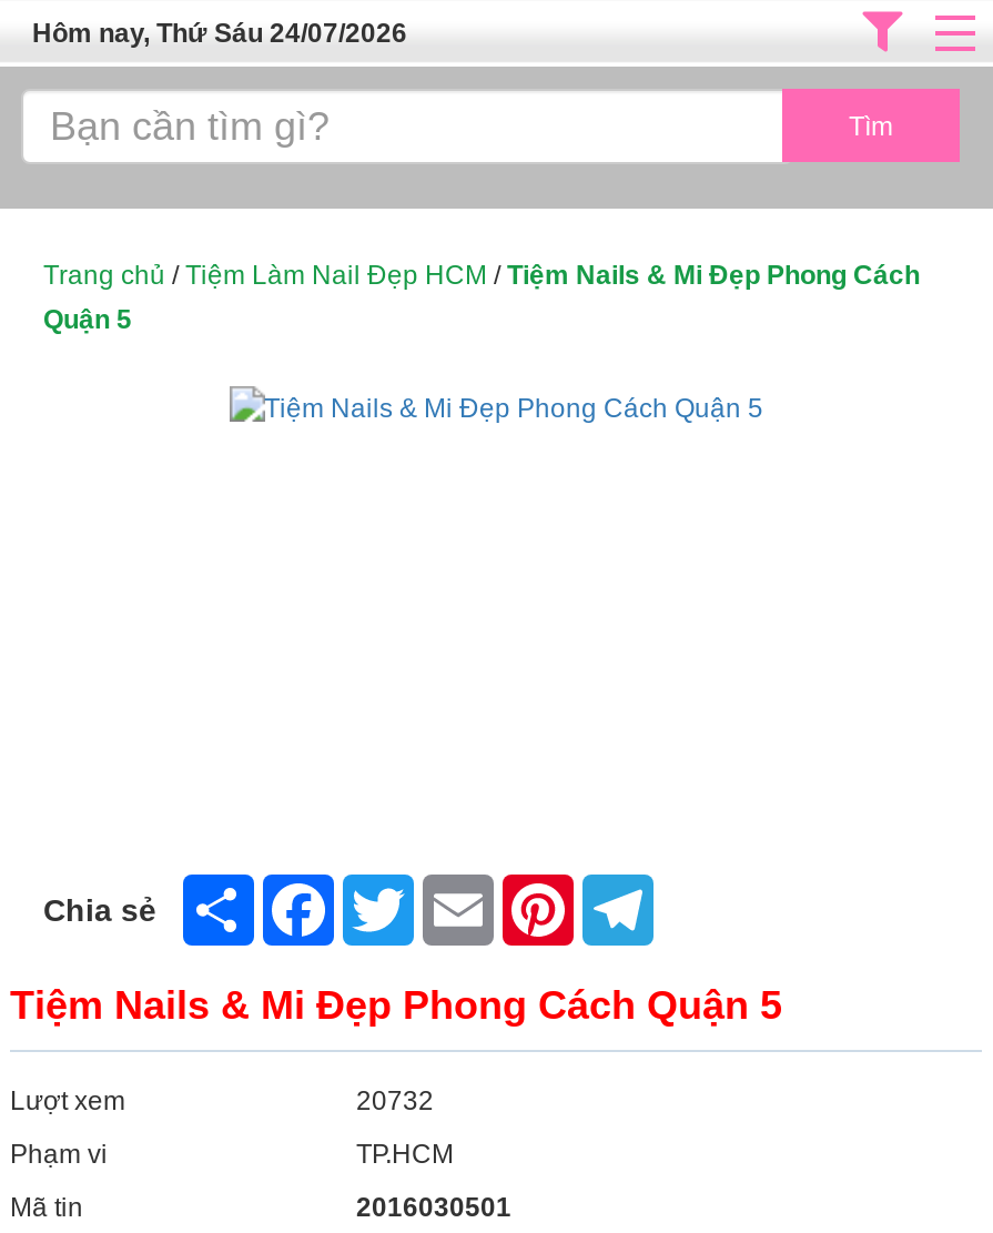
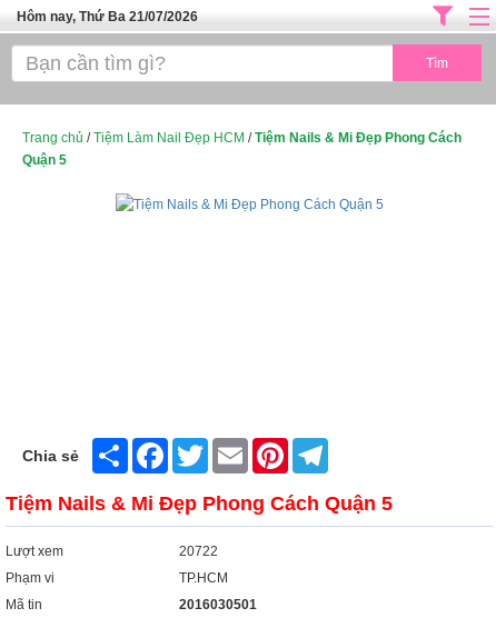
[32,18,407,49] Hôm nay, Thứ Sáu 24/07/2026 -> [17,9,198,24] Hôm nay, Thứ Ba 21/07/2026
[356,1085,434,1116] 20732 -> [179,544,218,559] 20722

